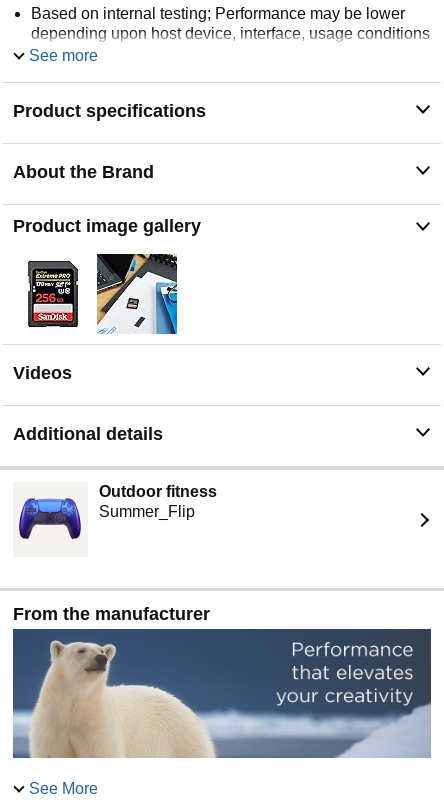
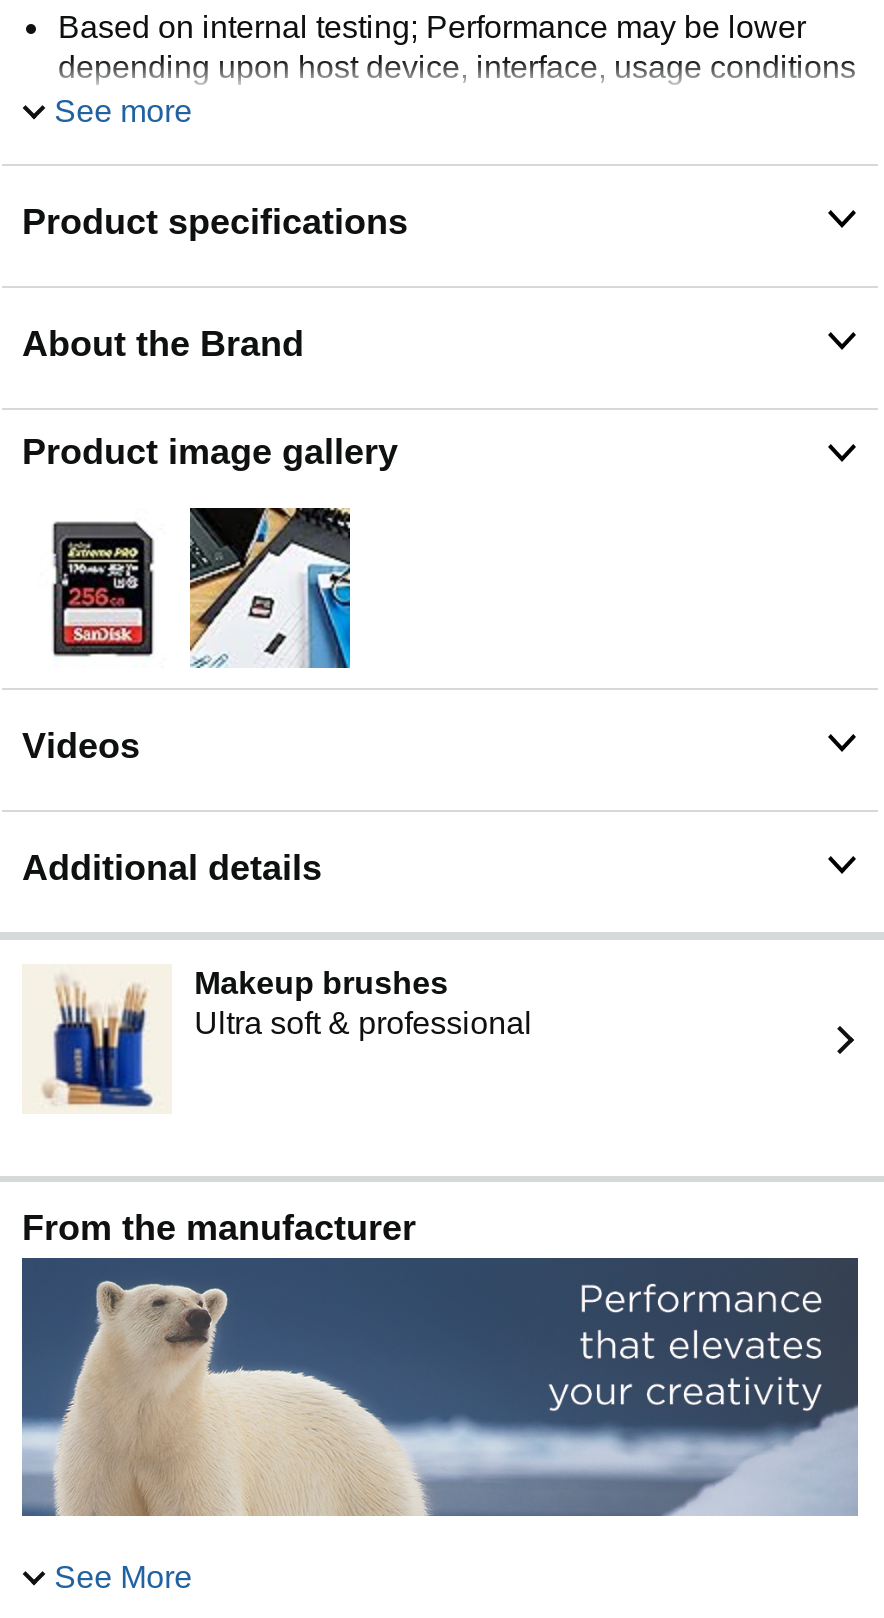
[18,483,217,553] [image] | Outdoor fitness | Summer_Flip -> [34,967,532,1108] [image] | Makeup brushes | Ultra soft & professional

